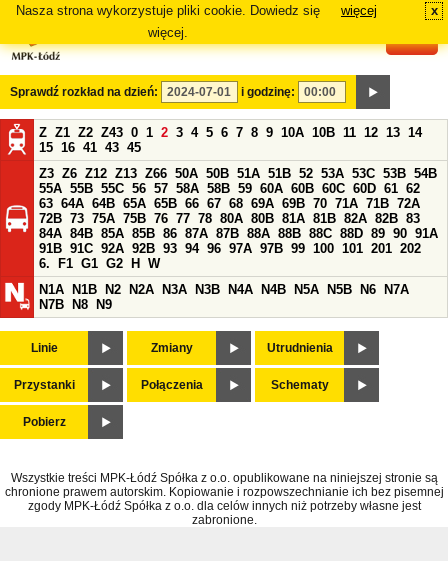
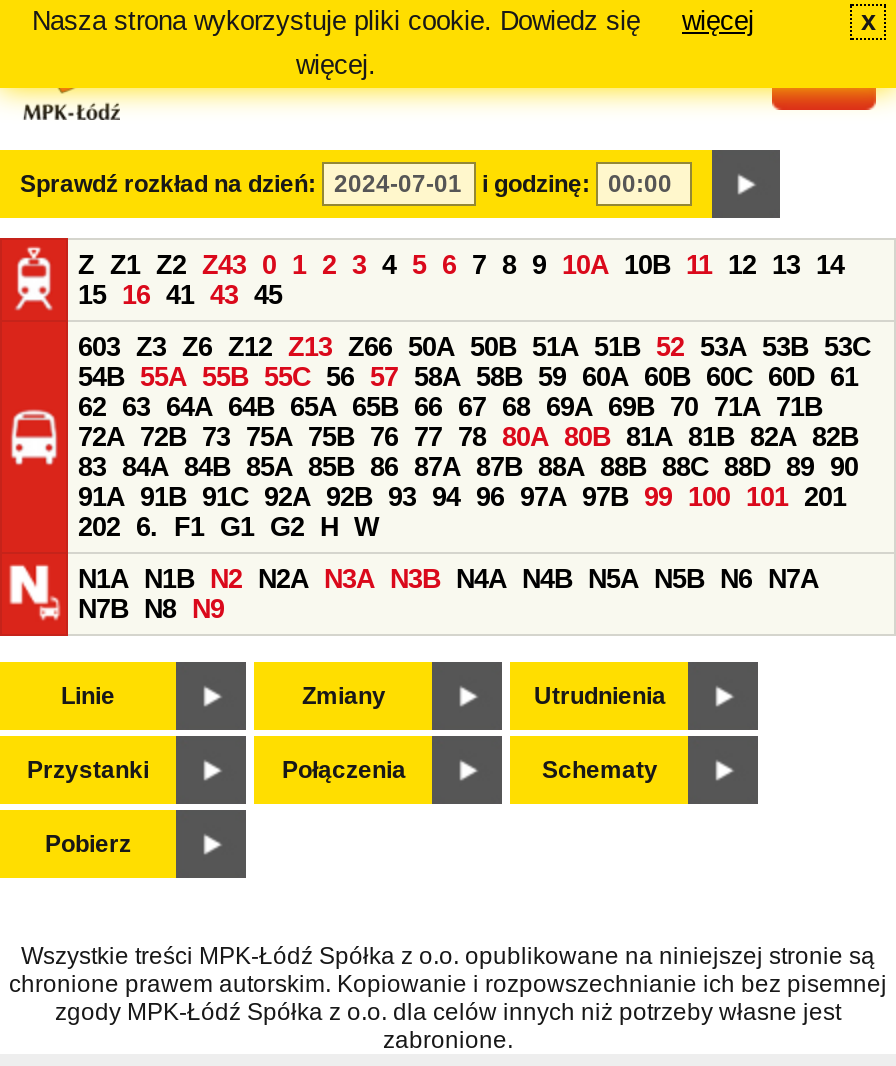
[39,166,438,271] Z3 Z6 Z12 Z13 Z66 50A 50B 51A 51B 52 53A 53C 53B 54B | 55A 55B 55C 56 57 58A 58B 59 60A 60B 60C 60D 61 62 | 63 64A 64B 65A 65B 66 67 68 69A 69B 70 71A 71B 72A | 72B 73 75A 75B 76 77 78 80A 80B 81A 81B 82A 82B 83 | 84A 84B 85A 85B 86 87A 87B 88A 88B 88C 88D 89 90 91A | 91B 91C 92A 92B 93 94 96 97A 97B 99 100 101 201 202 | 6. F1 G1 G2 H W -> [78,332,870,542] 603 Z3 Z6 Z12 Z13 Z66 50A 50B 51A 51B 52 53A 53B 53C | 54B 55A 55B 55C 56 57 58A 58B 59 60A 60B 60C 60D 61 | 62 63 64A 64B 65A 65B 66 67 68 69A 69B 70 71A 71B | 72A 72B 73 75A 75B 76 77 78 80A 80B 81A 81B 82A 82B | 83 84A 84B 85A 85B 86 87A 87B 88A 88B 88C 88D 89 90 | 91A 91B 91C 92A 92B 93 94 96 97A 97B 99 100 101 201 | 202 6. F1 G1 G2 H W

